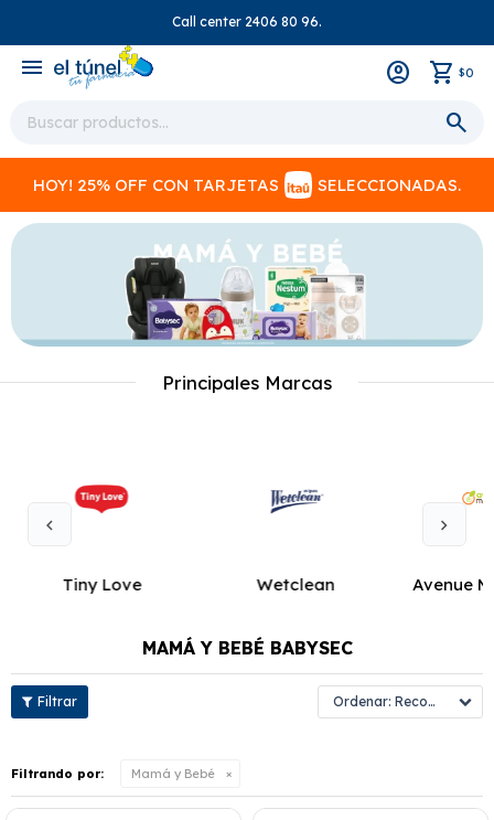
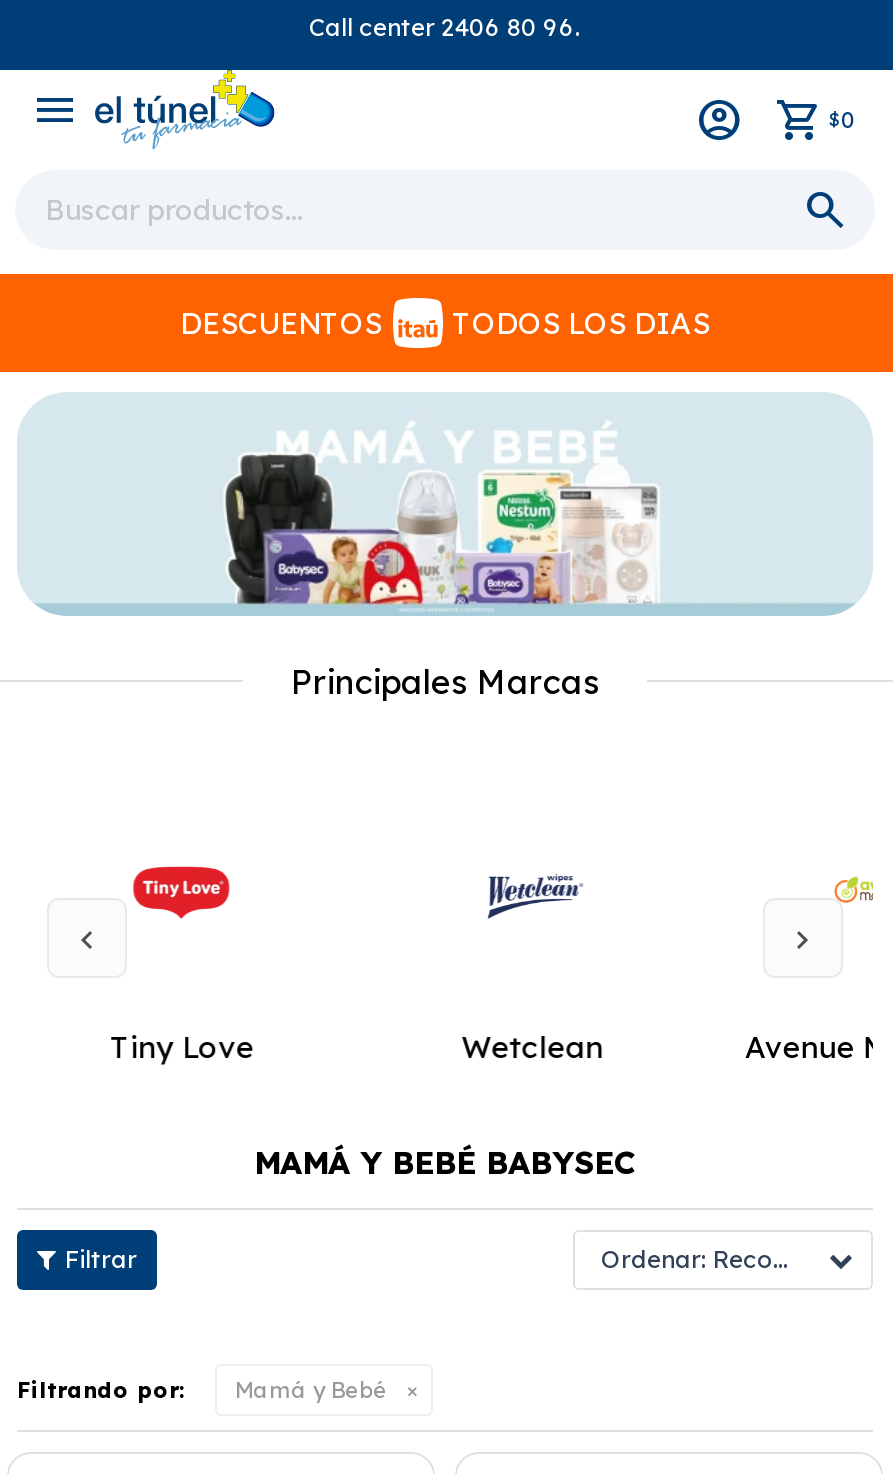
[33,174,461,195] HOY! 25% OFF CON TARJETAS | SELECCIONADAS. -> [180,304,710,342] DESCUENTOS | TODOS LOS DIAS

